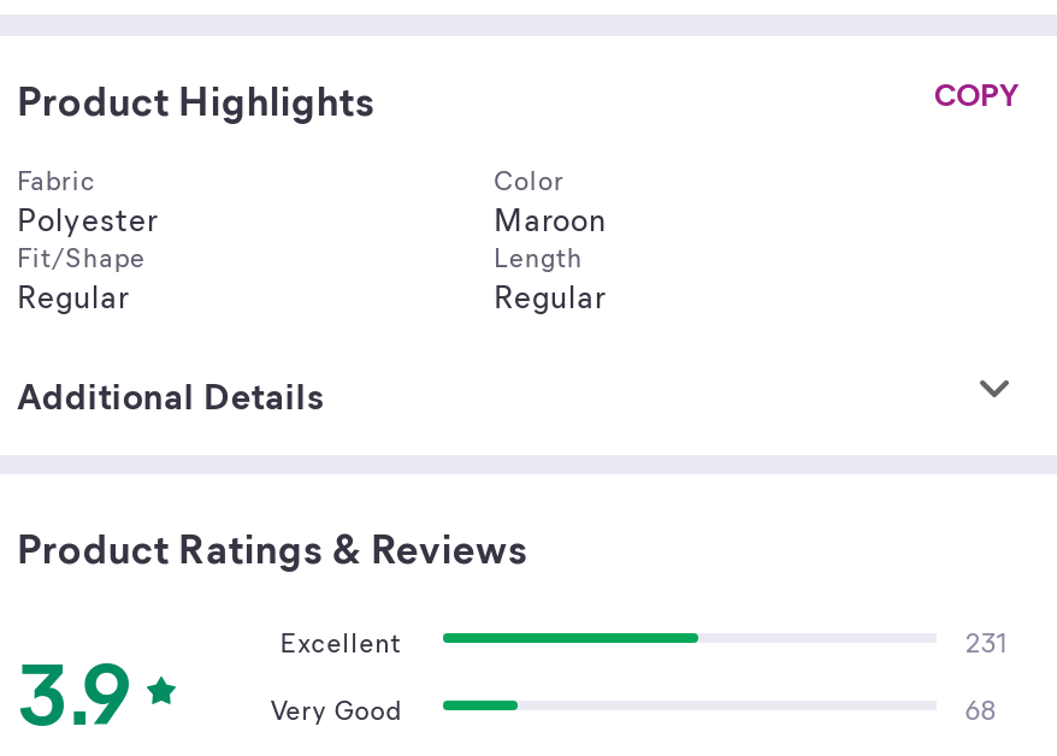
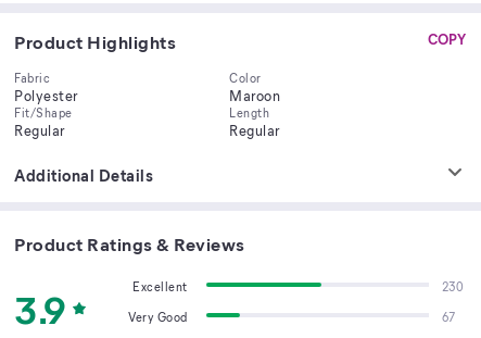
[965,624,1010,660] 231 -> [442,278,464,295] 230
[965,691,996,727] 68 -> [442,309,456,325] 67

